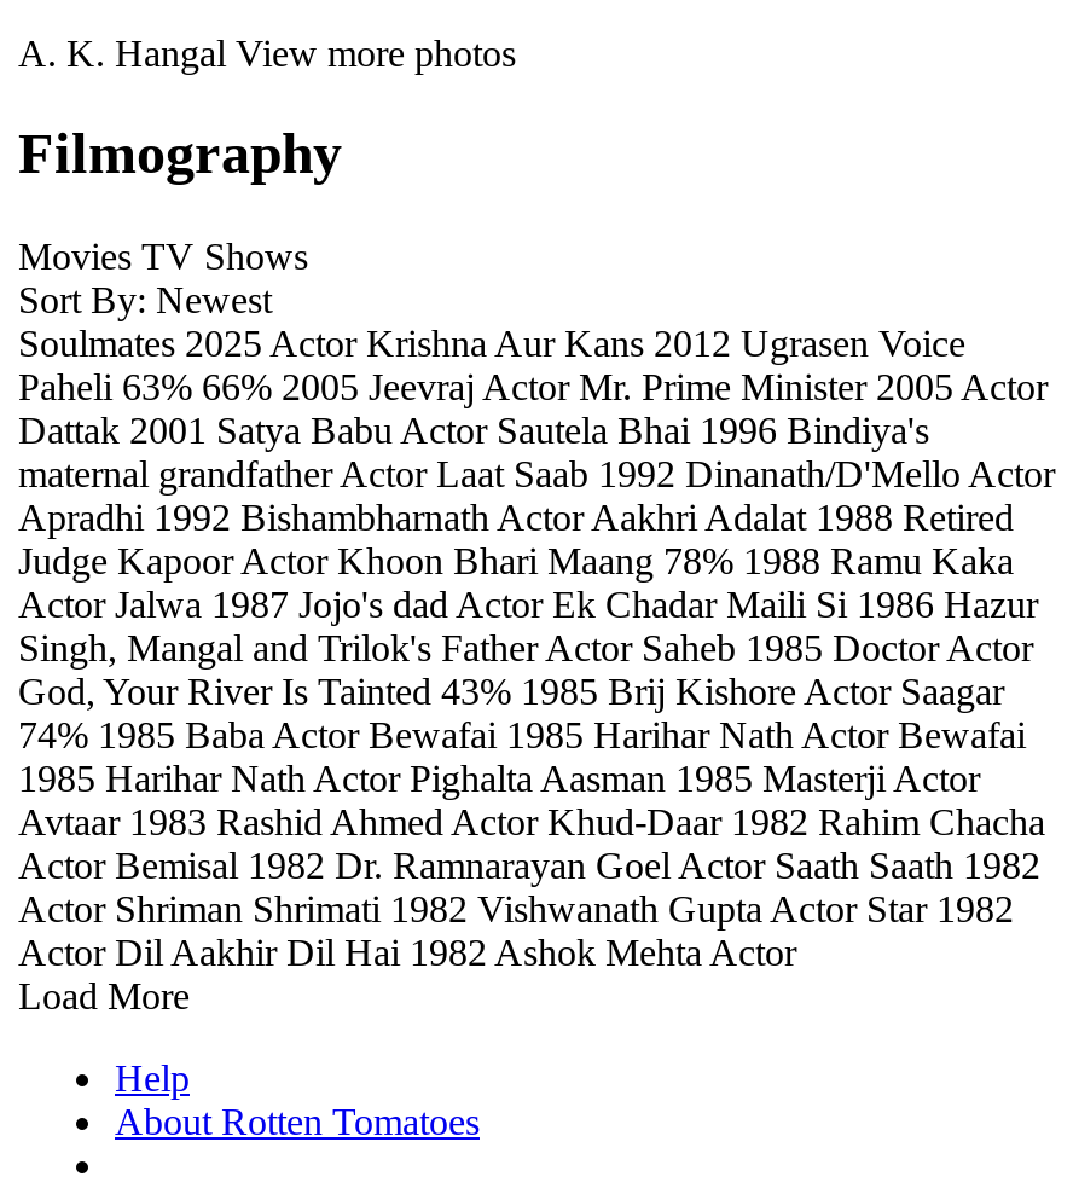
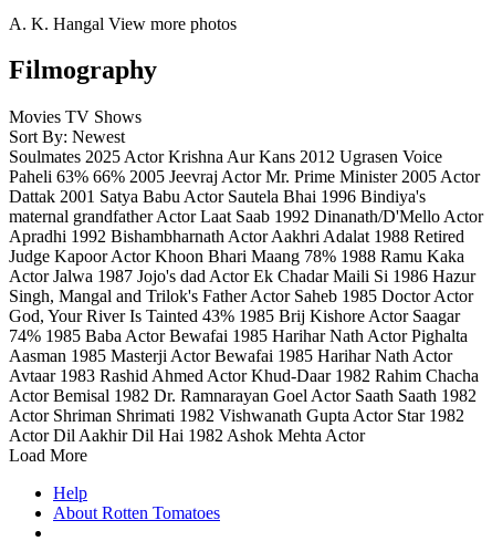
[18,715,1026,756] 74% 1985 Baba Actor Bewafai 1985 Harihar Nath Actor Bewafai -> [9,327,468,346] 74% 1985 Baba Actor Bewafai 1985 Harihar Nath Actor Pighalta
[18,758,980,800] 1985 Harihar Nath Actor Pighalta Aasman 1985 Masterji Actor -> [9,347,452,365] Aasman 1985 Masterji Actor Bewafai 1985 Harihar Nath Actor

